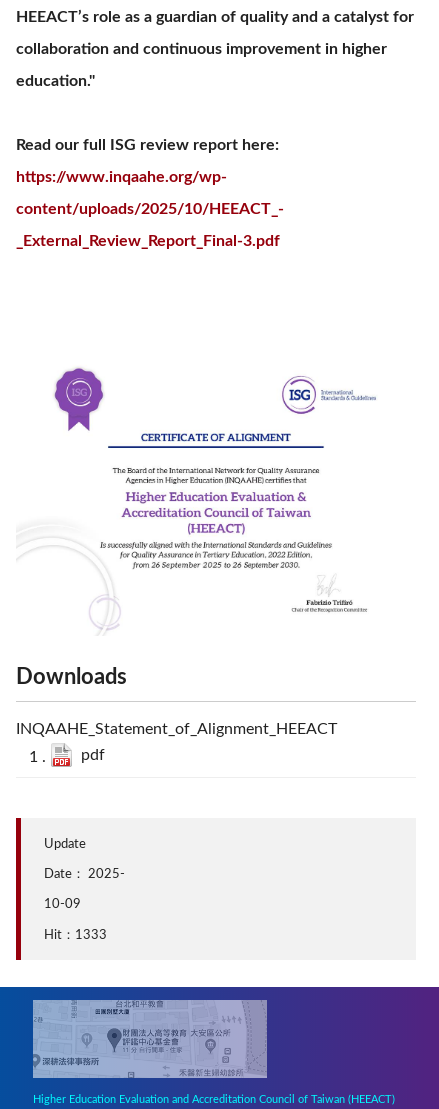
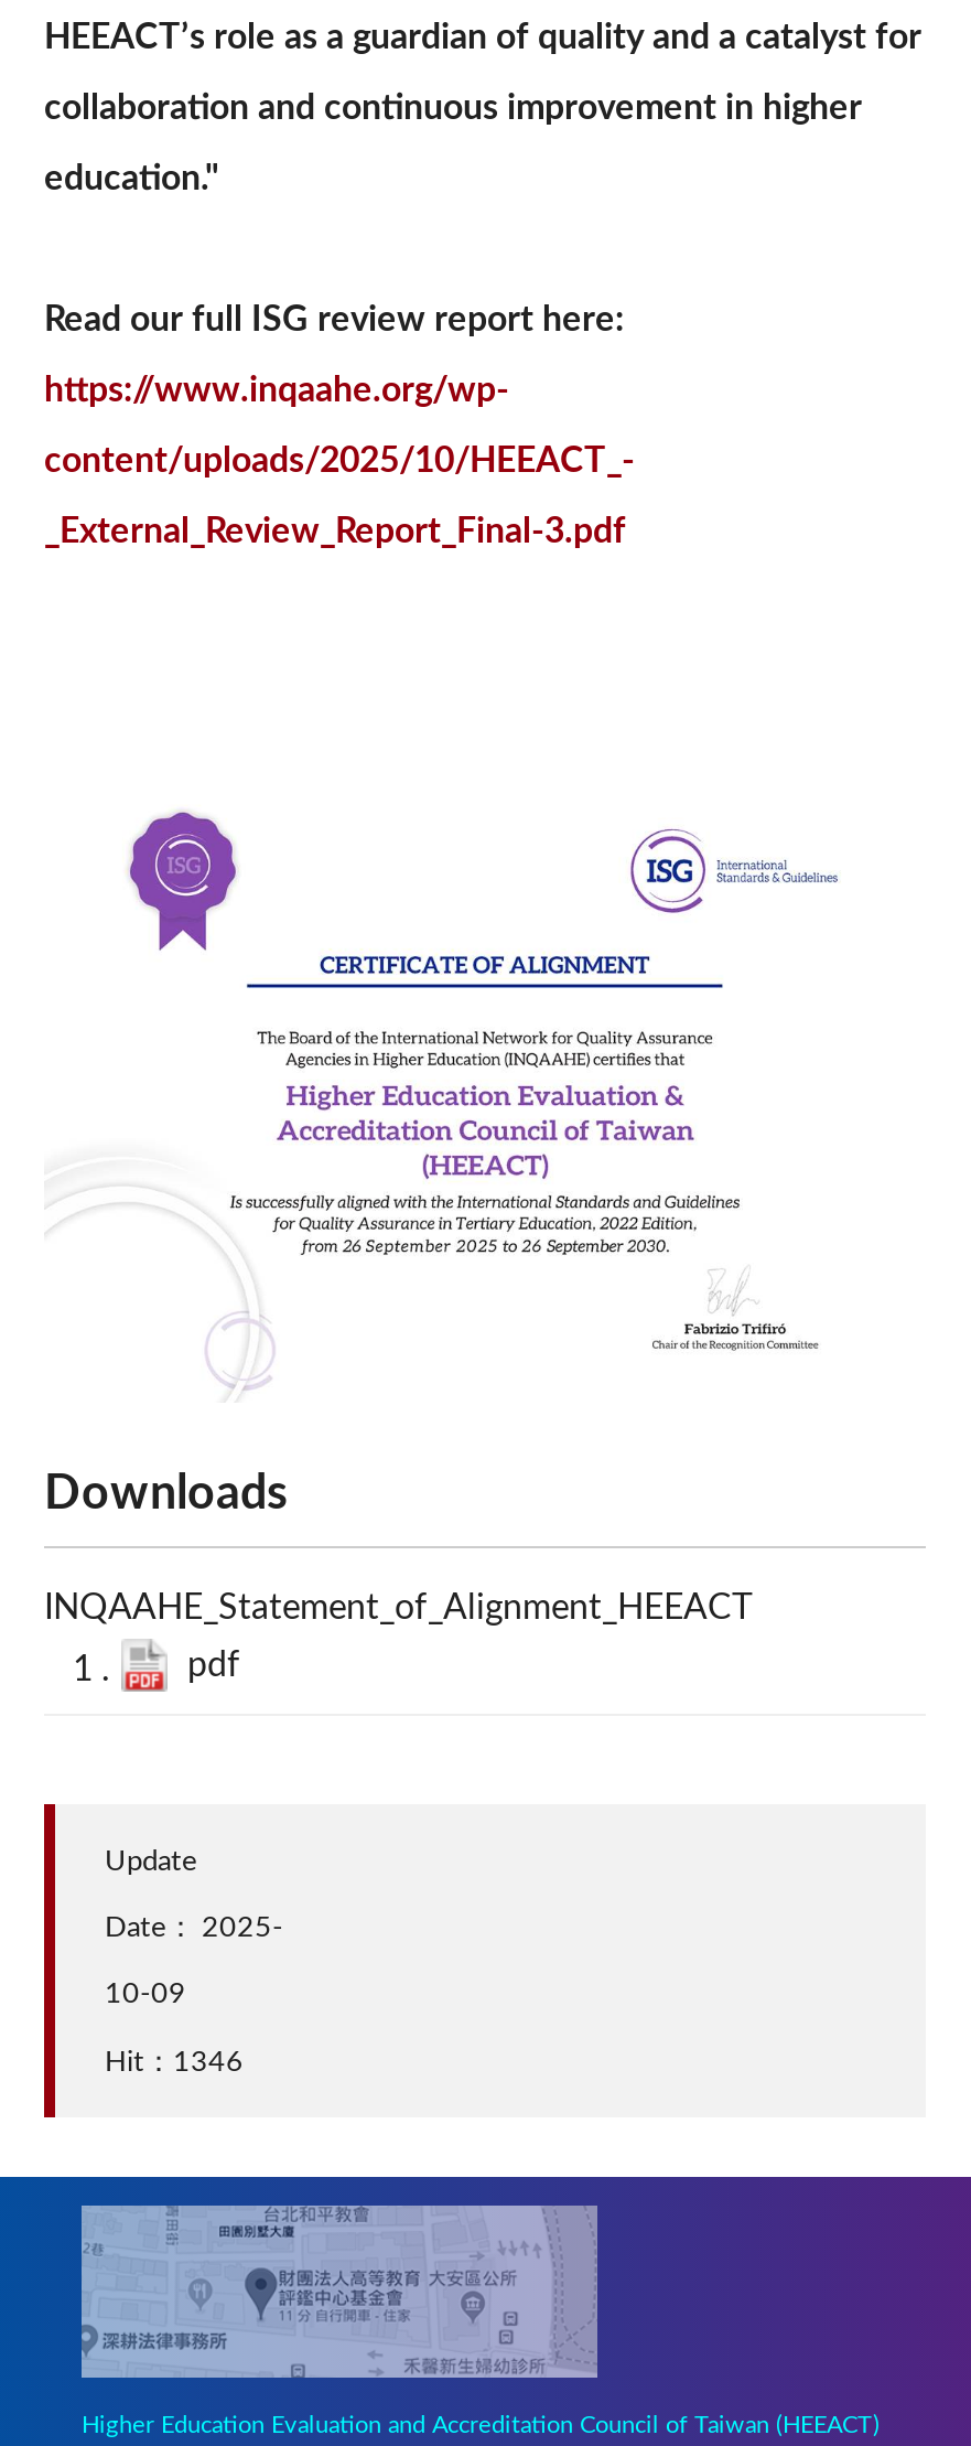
[43,928,106,942] Hit：1333 -> [105,2047,244,2077] Hit：1346

